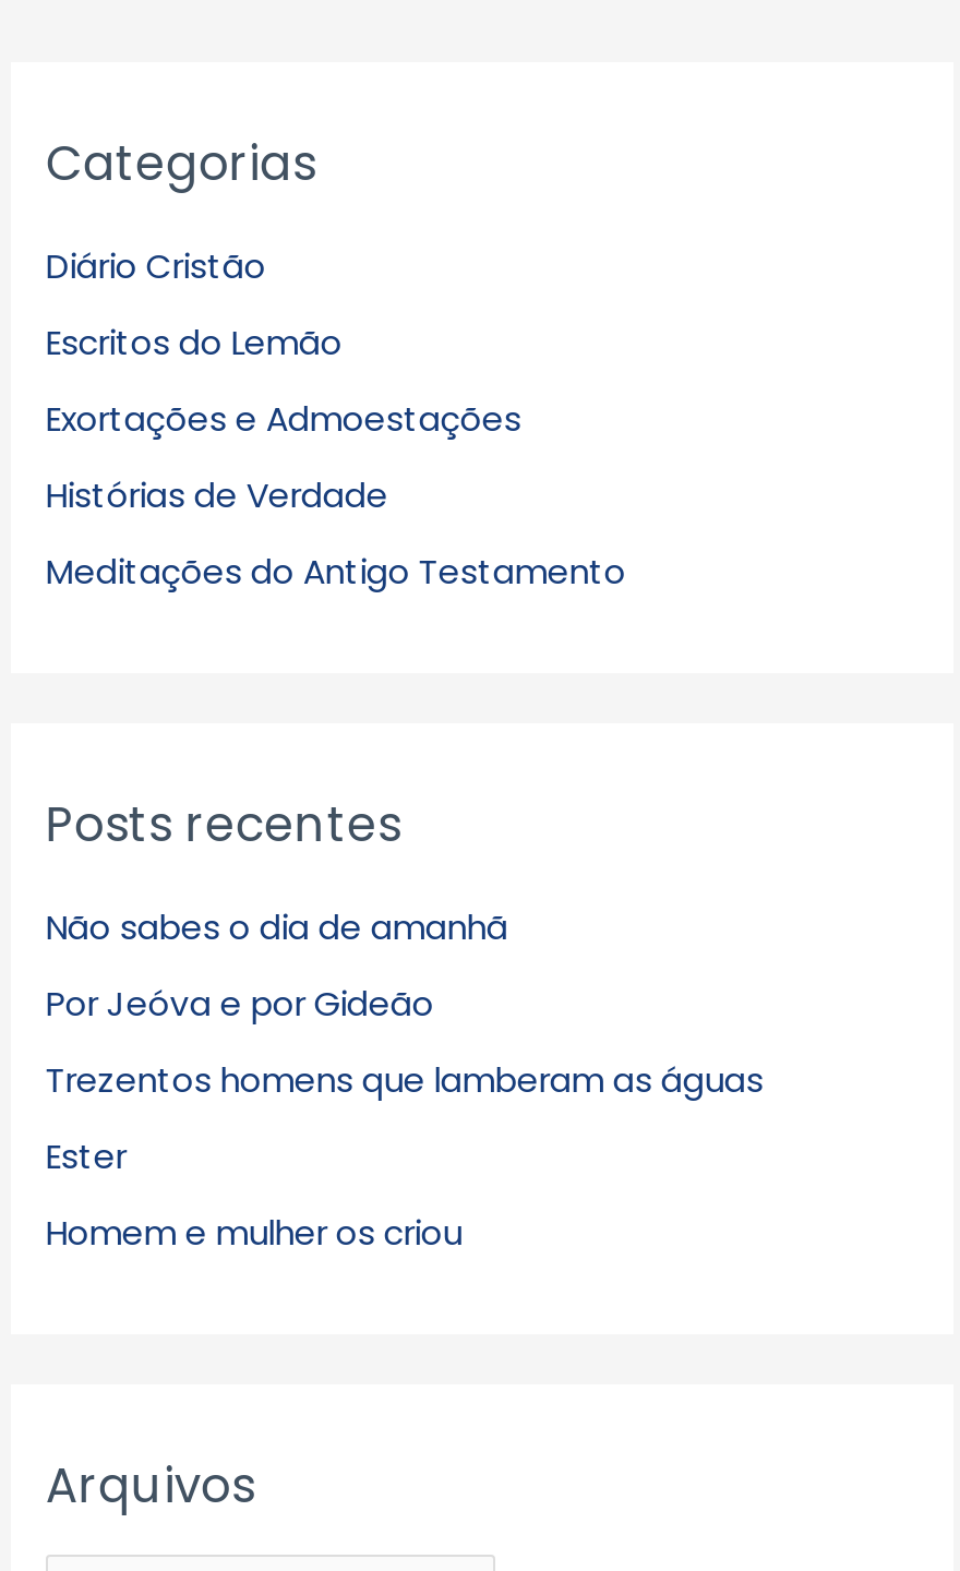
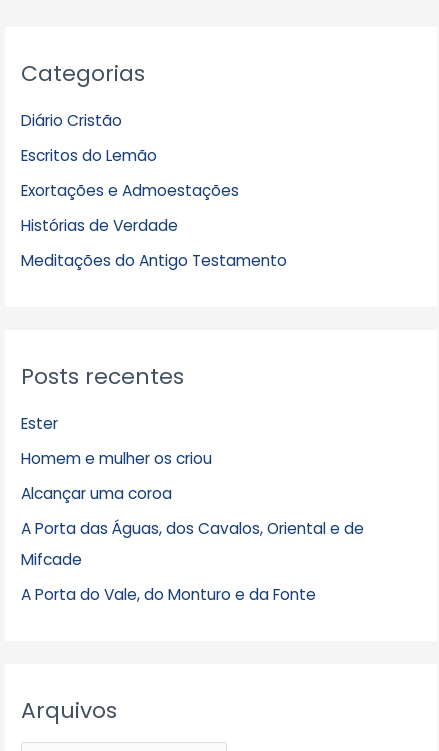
[46,905,763,1103] Não sabes o dia de amanhã | Por Jeóva e por Gideão | Trezentos homens que lamberam as águas -> none
moved [46,1133,462,1255] -> [21,413,212,469]: Ester | Homem e mulher os criou
none -> [21,483,364,605] Alcançar uma coroa | A Porta das Águas, dos Cavalos, Oriental e de | Mifcade | A Porta do Vale, do Monturo e da Fonte

